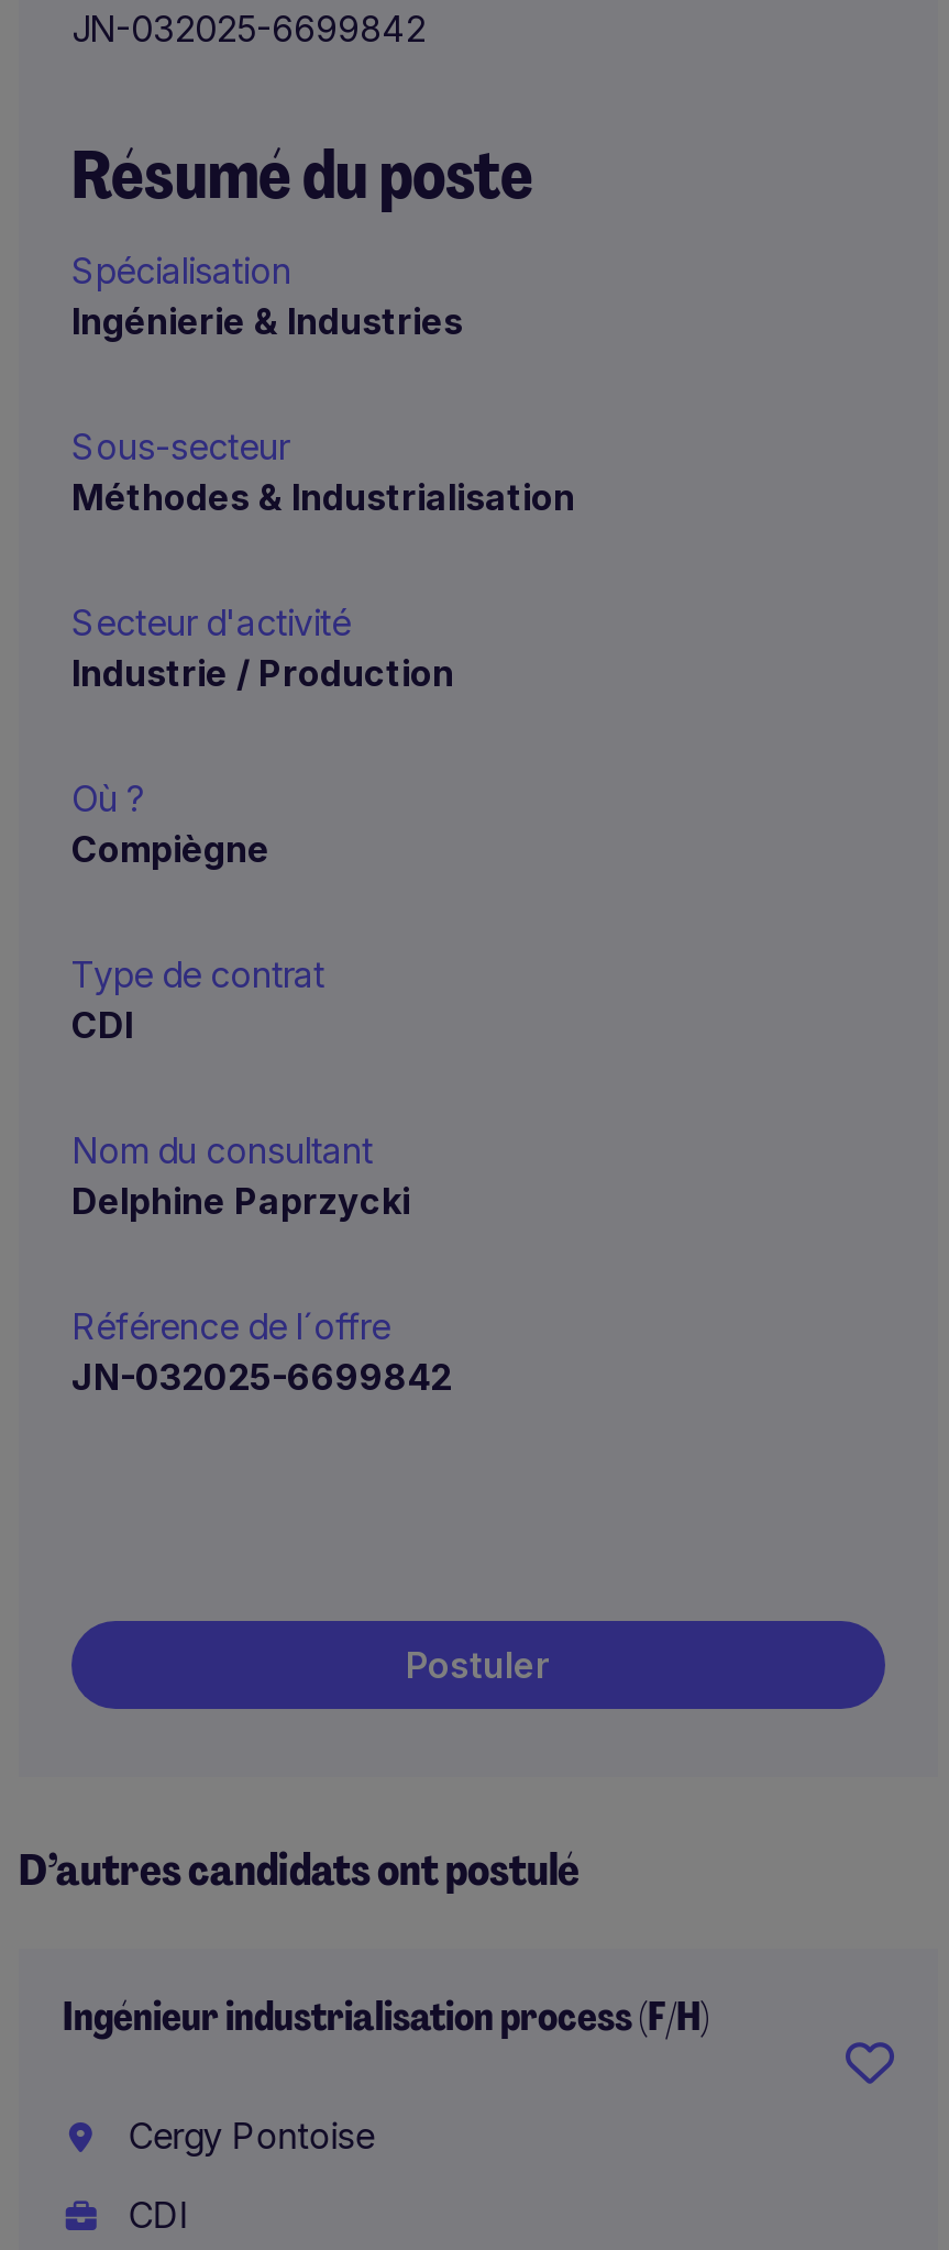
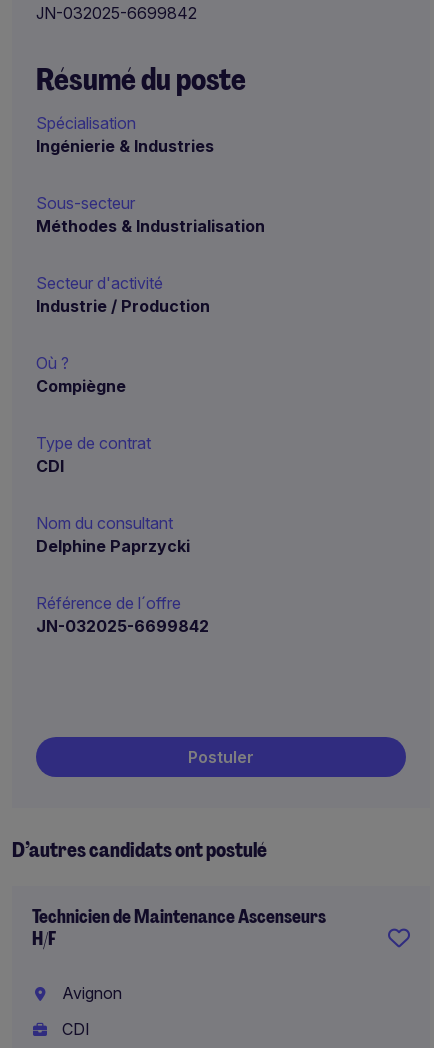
[63,1990,709,2043] Ingénieur industrialisation process (F/H) -> [32,905,326,951] Technicien de Maintenance Ascenseurs | H/F
[119,2114,375,2158] Cergy Pontoise -> [58,983,122,1003] Avignon

